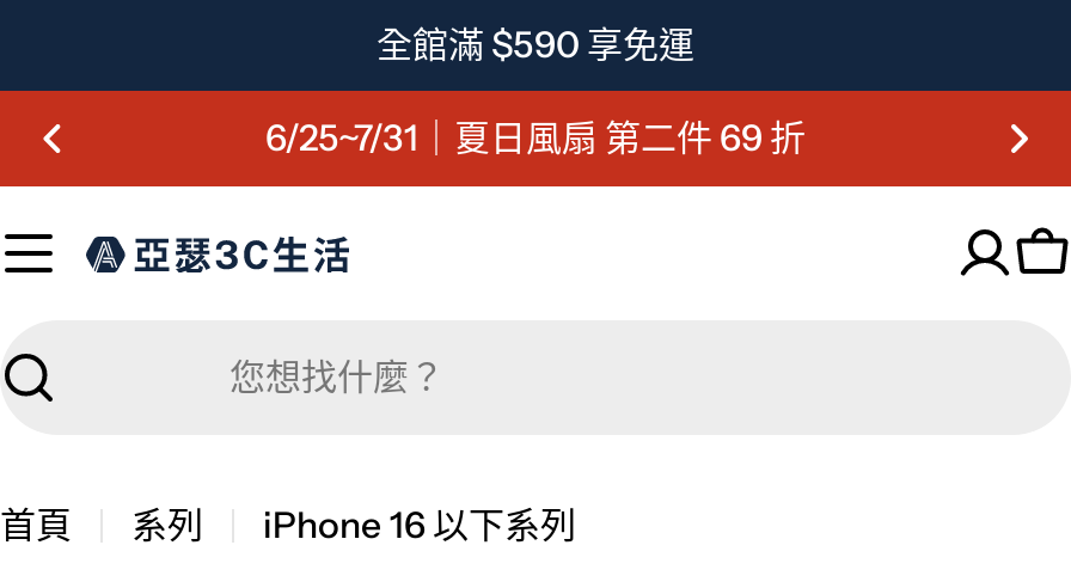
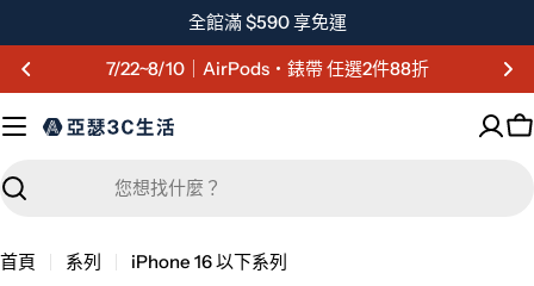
[265,116,806,161] 6/25~7/31｜夏日風扇 第二件 69 折 -> [105,58,429,80] 7/22~8/10｜AirPods・錶帶 任選2件88折

